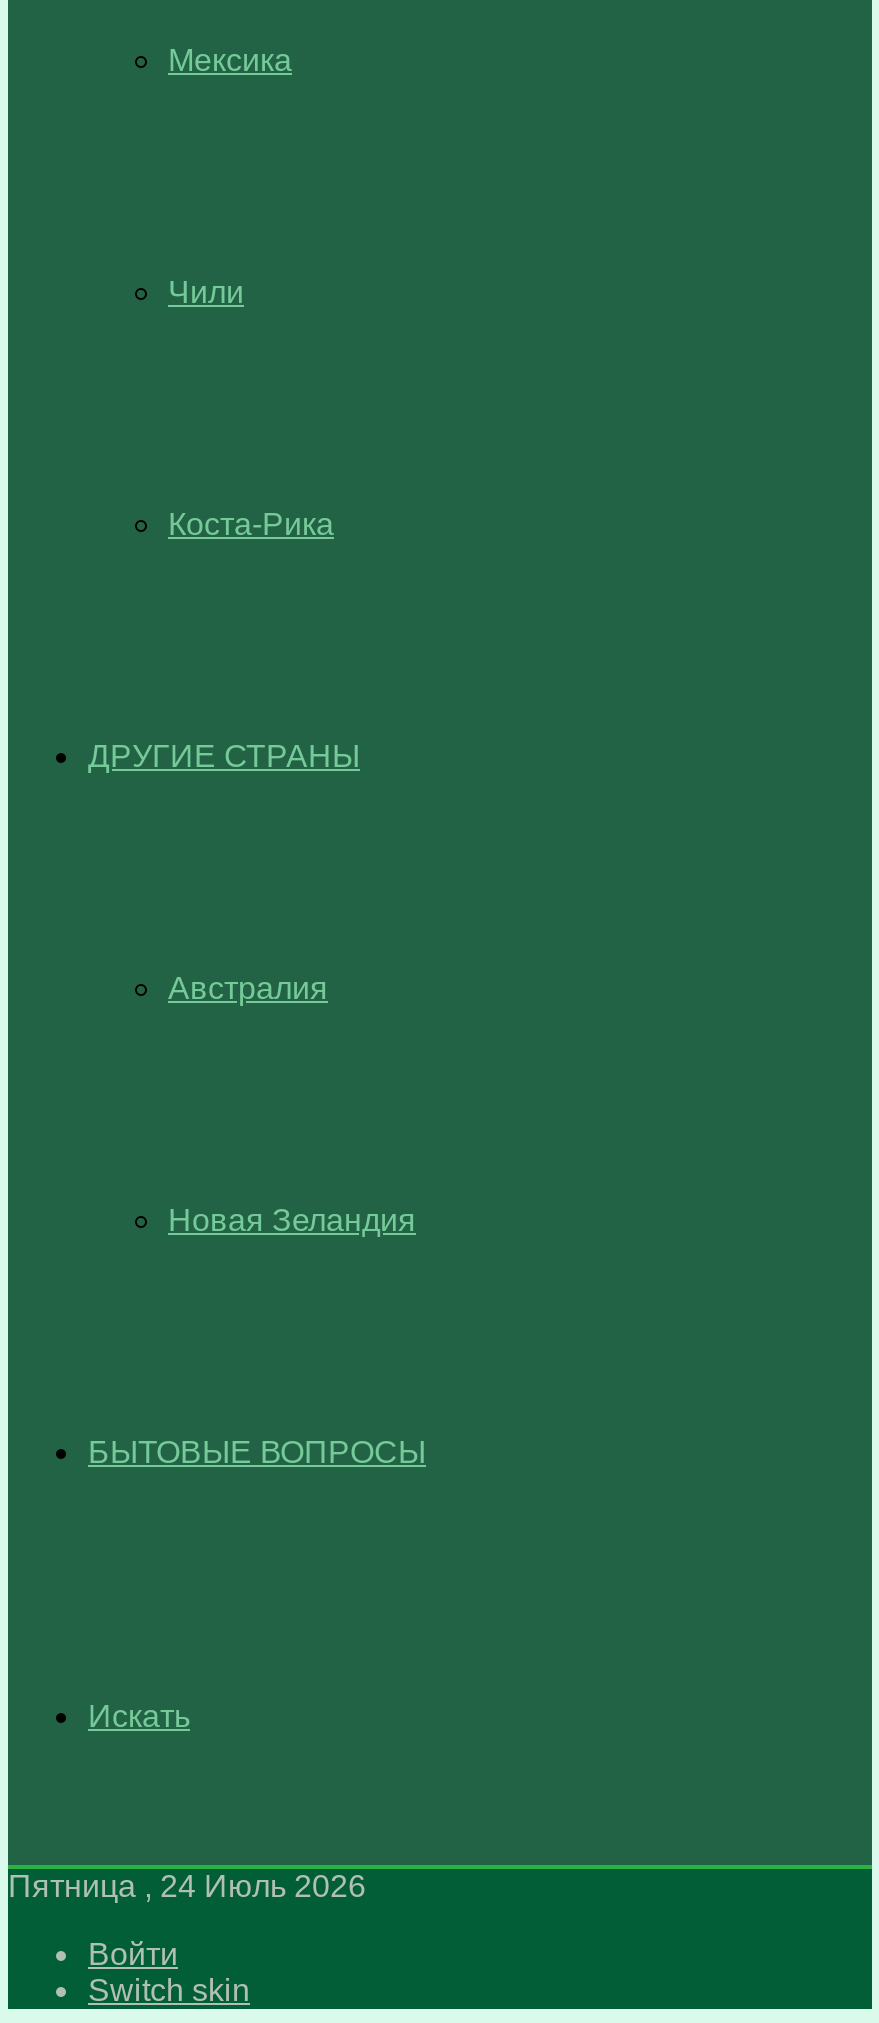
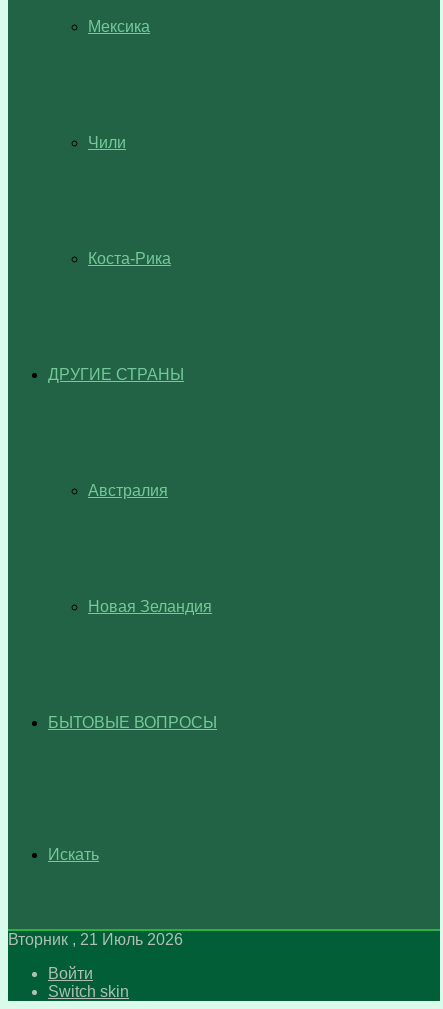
[8,1869,366,1903] Пятница , 24 Июль 2026 -> [8,931,183,948] Вторник , 21 Июль 2026

